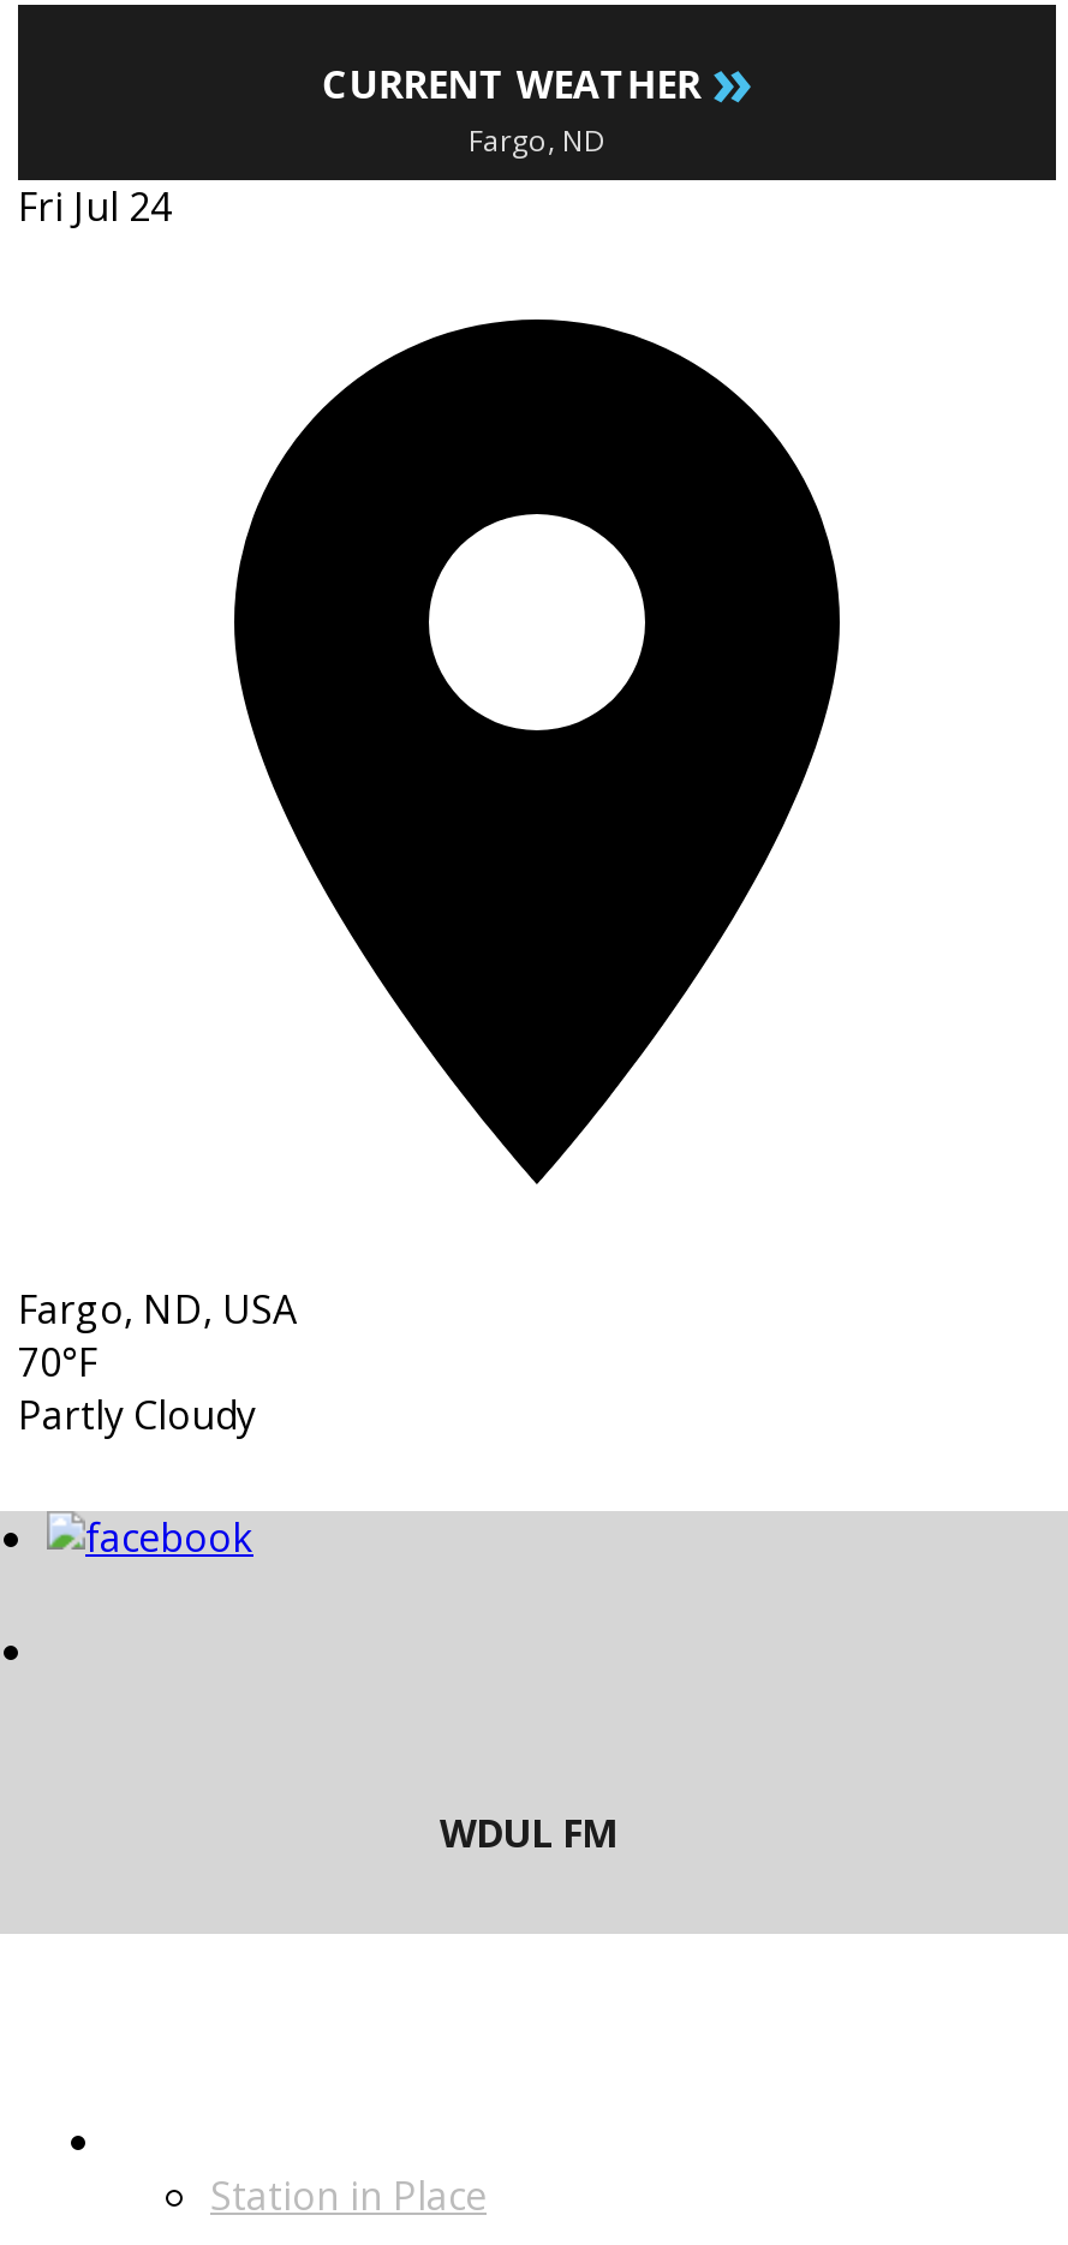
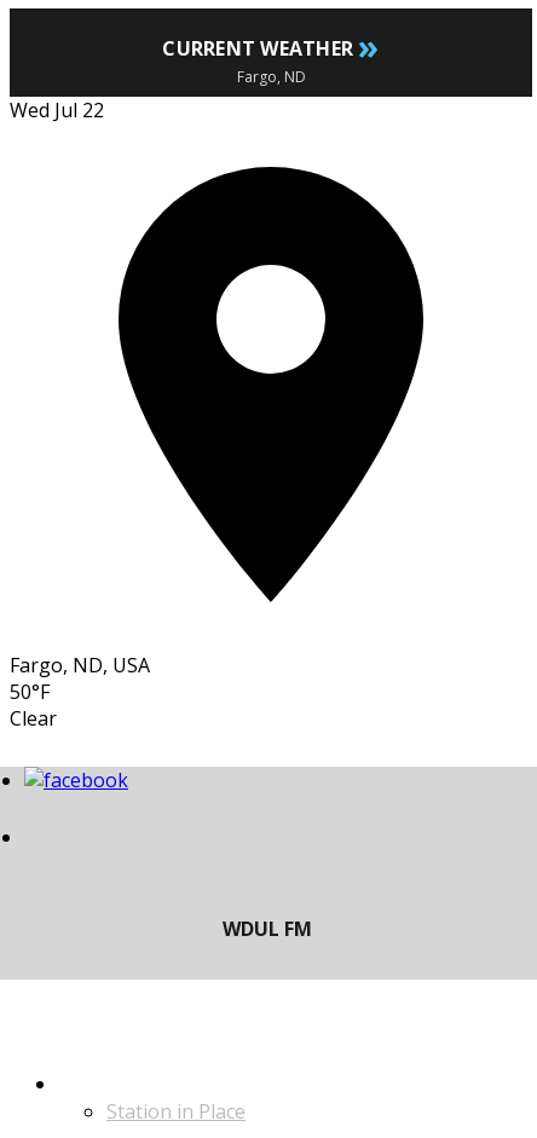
[18,181,172,234] Fri Jul 24 -> [10,97,104,124] Wed Jul 22
[18,1336,256,1442] 70°F | Partly Cloudy -> [10,679,57,732] 50°F | Clear

